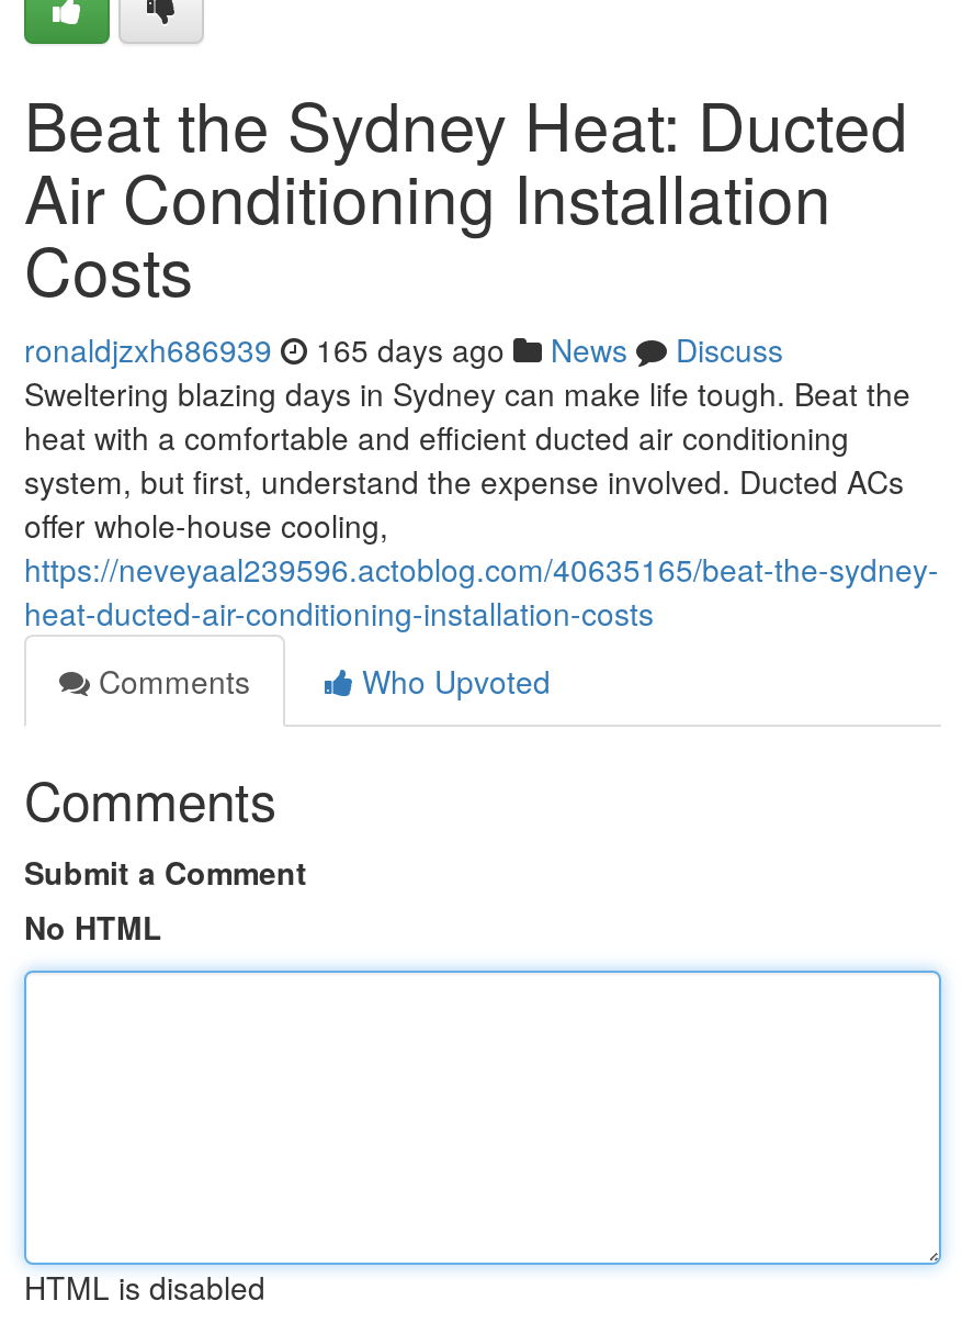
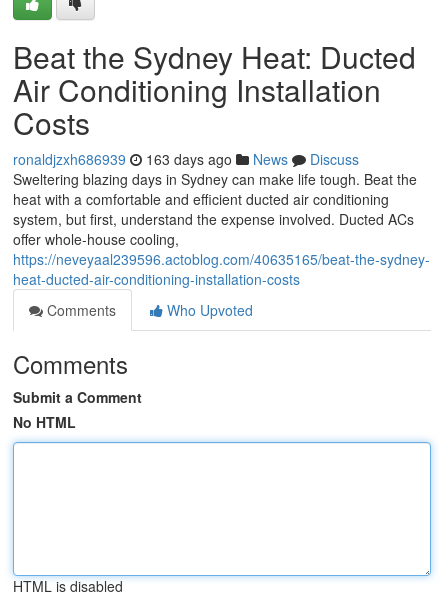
[24,327,783,371] ronaldjzxh686939 165 days ago News Discuss -> [13,149,359,169] ronaldjzxh686939 163 days ago News Discuss

